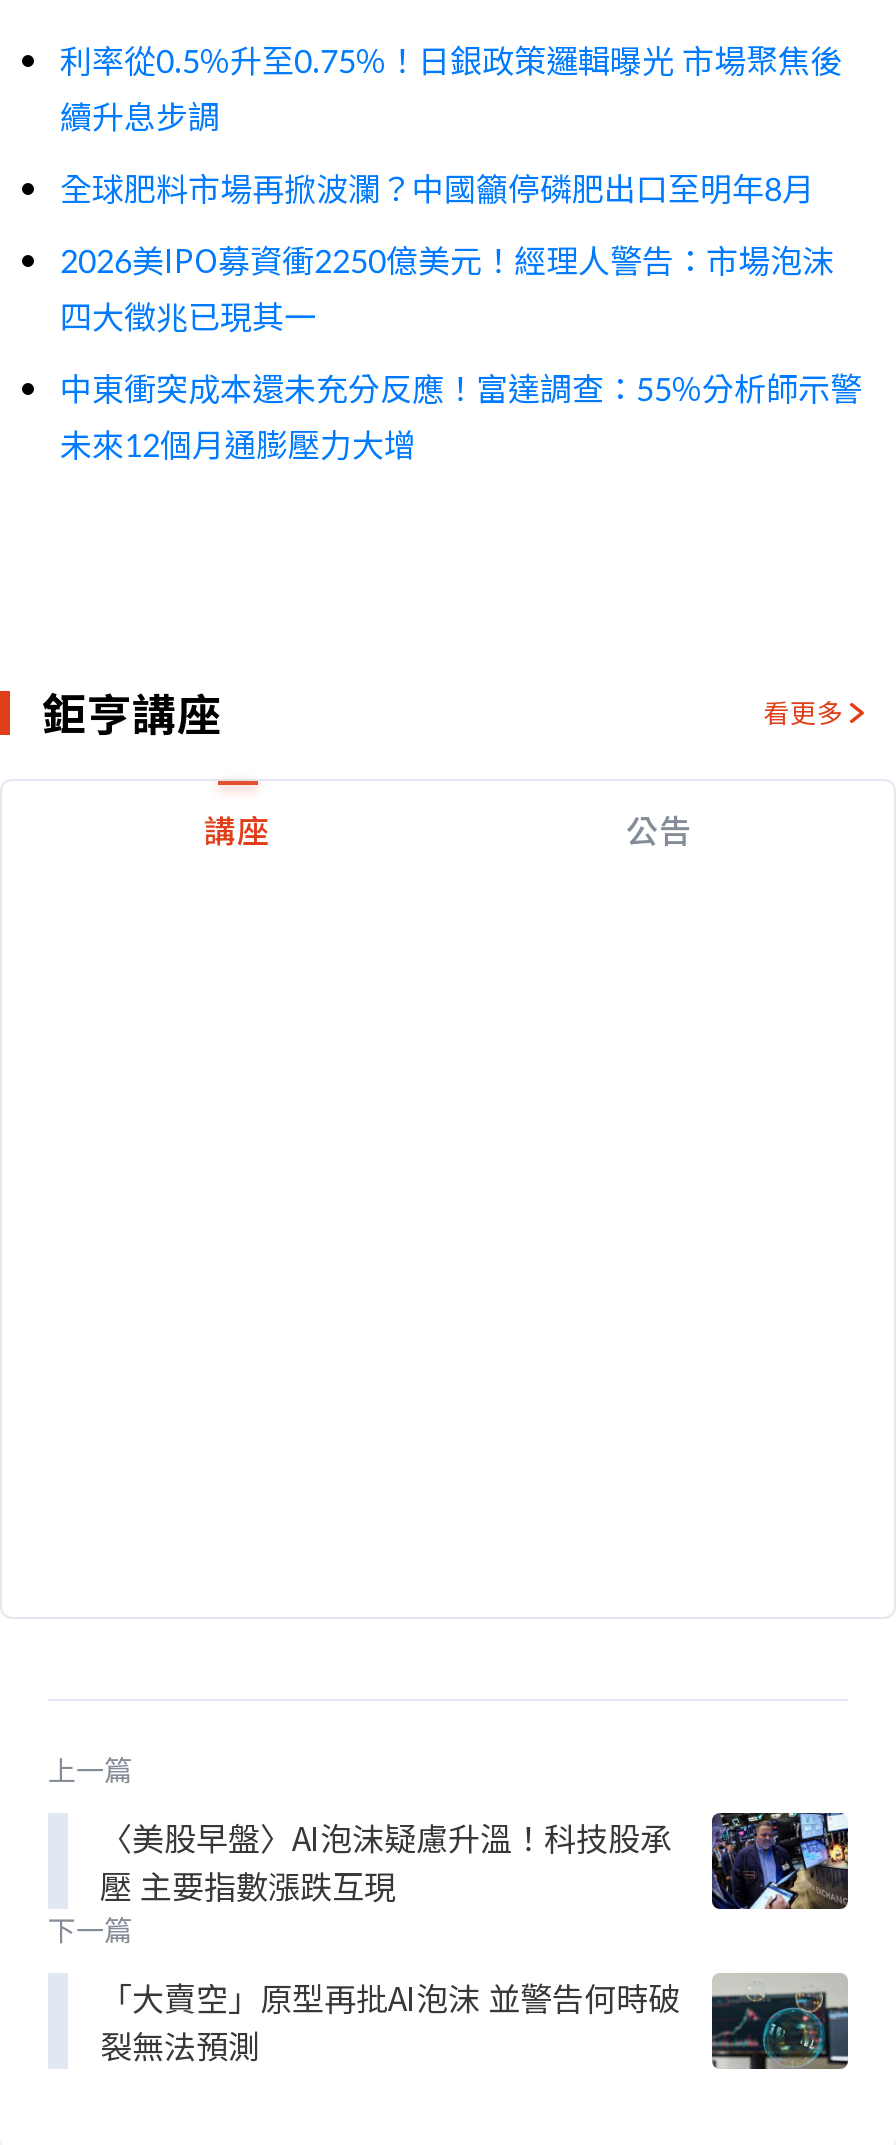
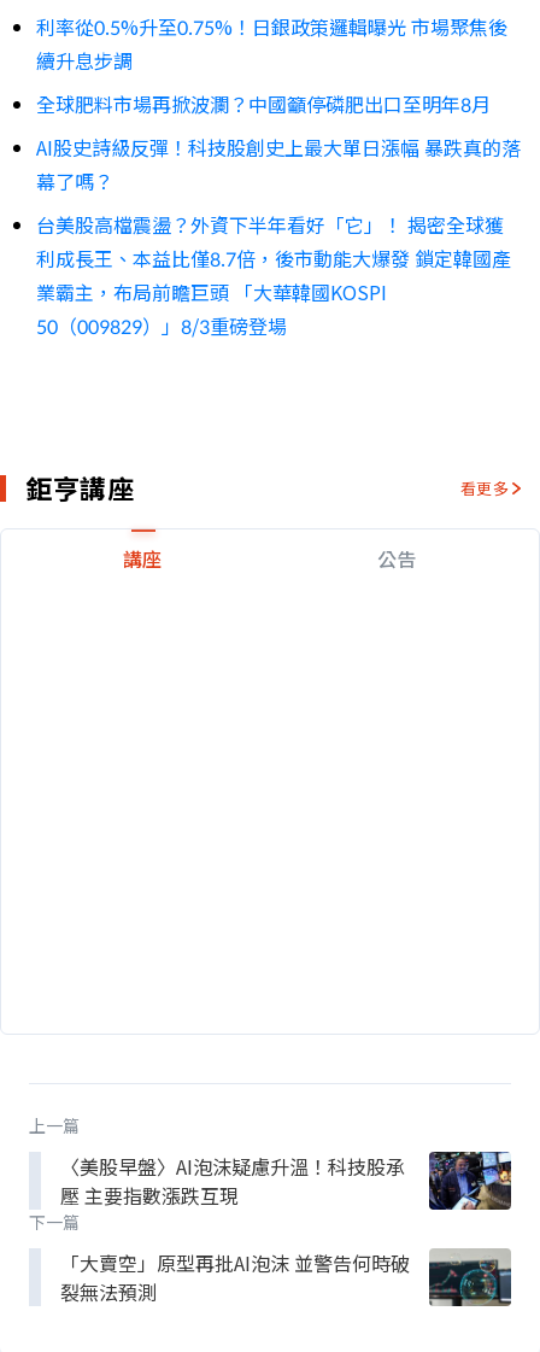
[60,235,834,339] 2026美IPO募資衝2250億美元！經理人警告：市場泡沫 | 四大徵兆已現其一 -> [36,133,521,196] AI股史詩級反彈！科技股創史上最大單日漲幅 暴跌真的落 | 幕了嗎？
[60,363,862,467] 中東衝突成本還未充分反應！富達調查：55%分析師示警 | 未來12個月通膨壓力大增 -> [36,210,511,340] 台美股高檔震盪？外資下半年看好「它」！ 揭密全球獲 | 利成長王、本益比僅8.7倍，後市動能大爆發 鎖定韓國產 | 業霸主，布局前瞻巨頭 「大華韓國KOSPI | 50（009829）」8/3重磅登場

